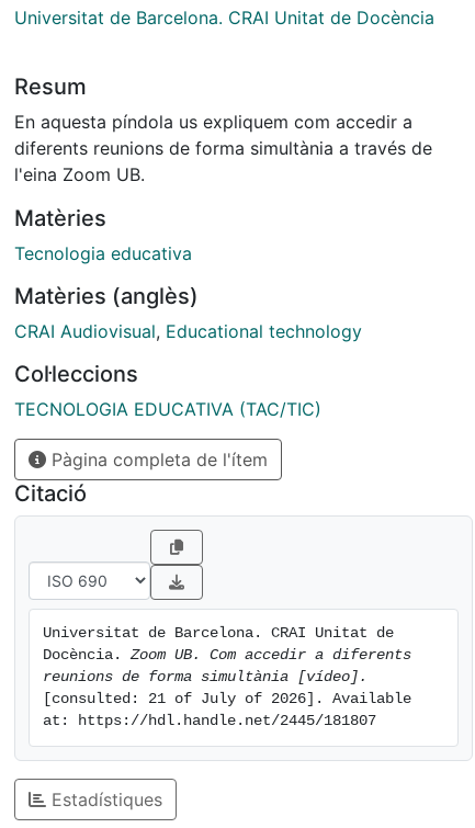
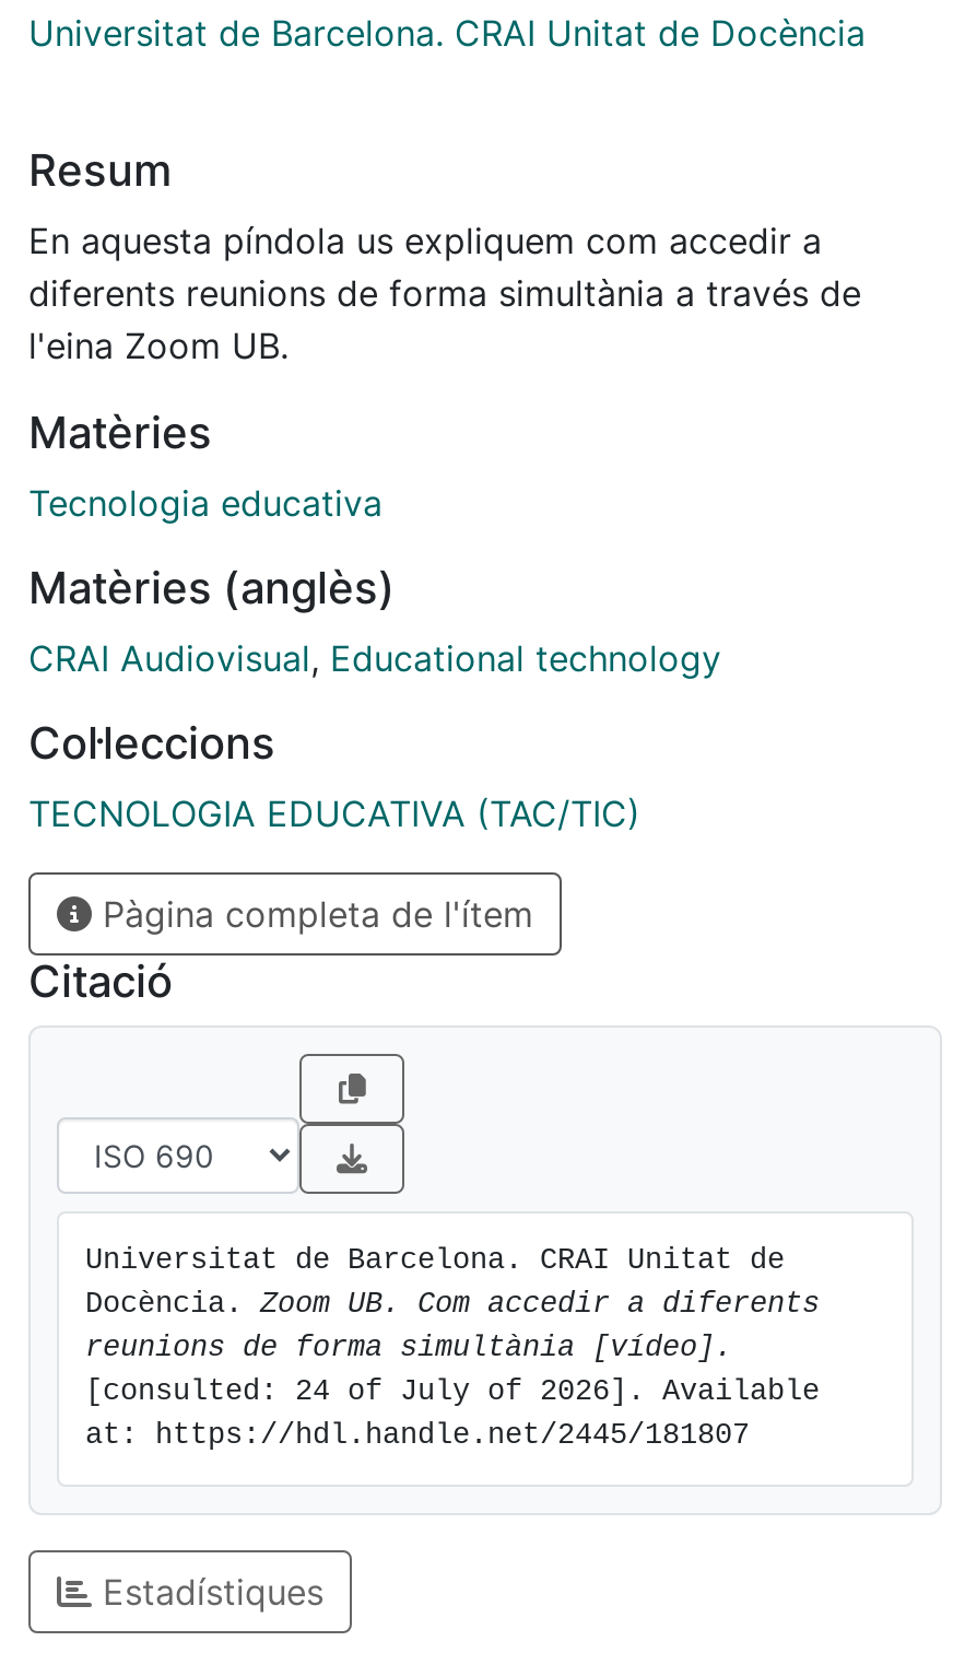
[43,691,411,707] [consulted: 21 of July of 2026]. Available -> [85,1375,820,1408] [consulted: 24 of July of 2026]. Available

